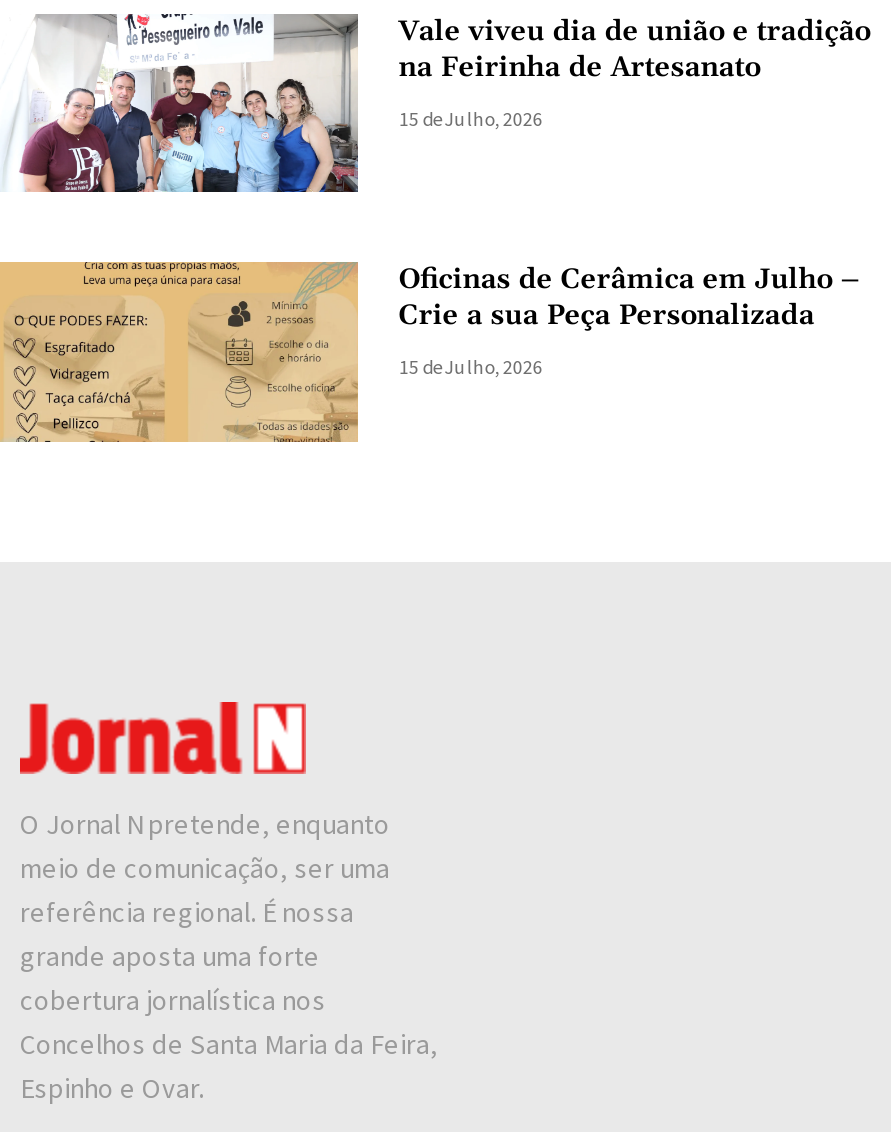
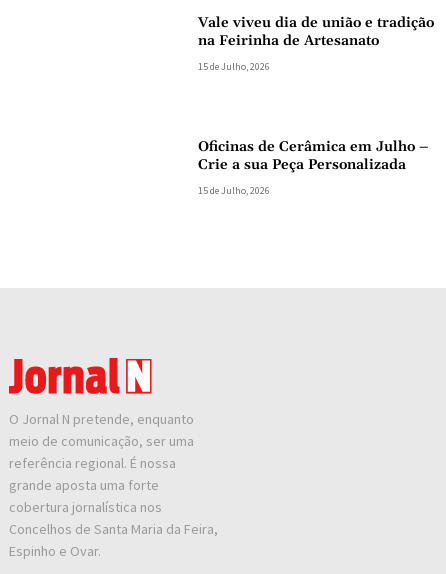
[6,12,360,194] [image] -> none
[6,260,360,444] [image] -> none

